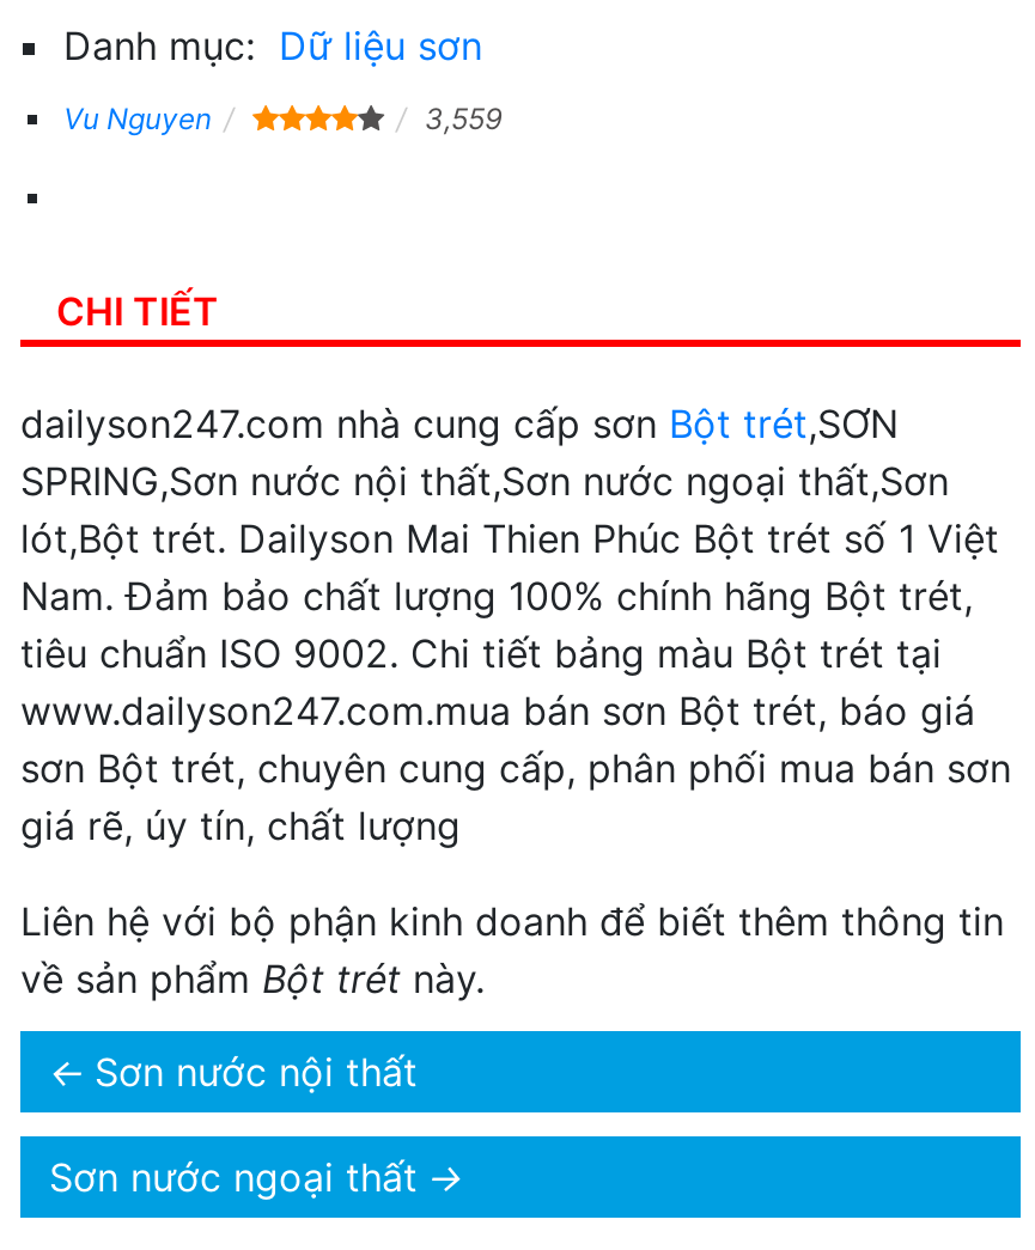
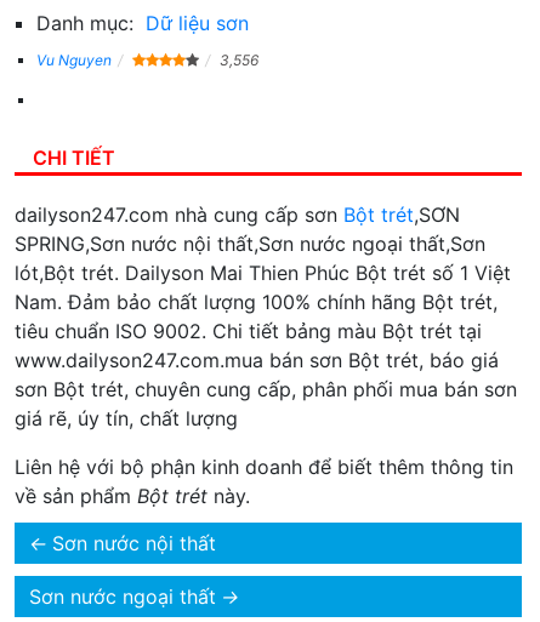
[425,100,501,136] 3,559 -> [220,51,258,69] 3,556

